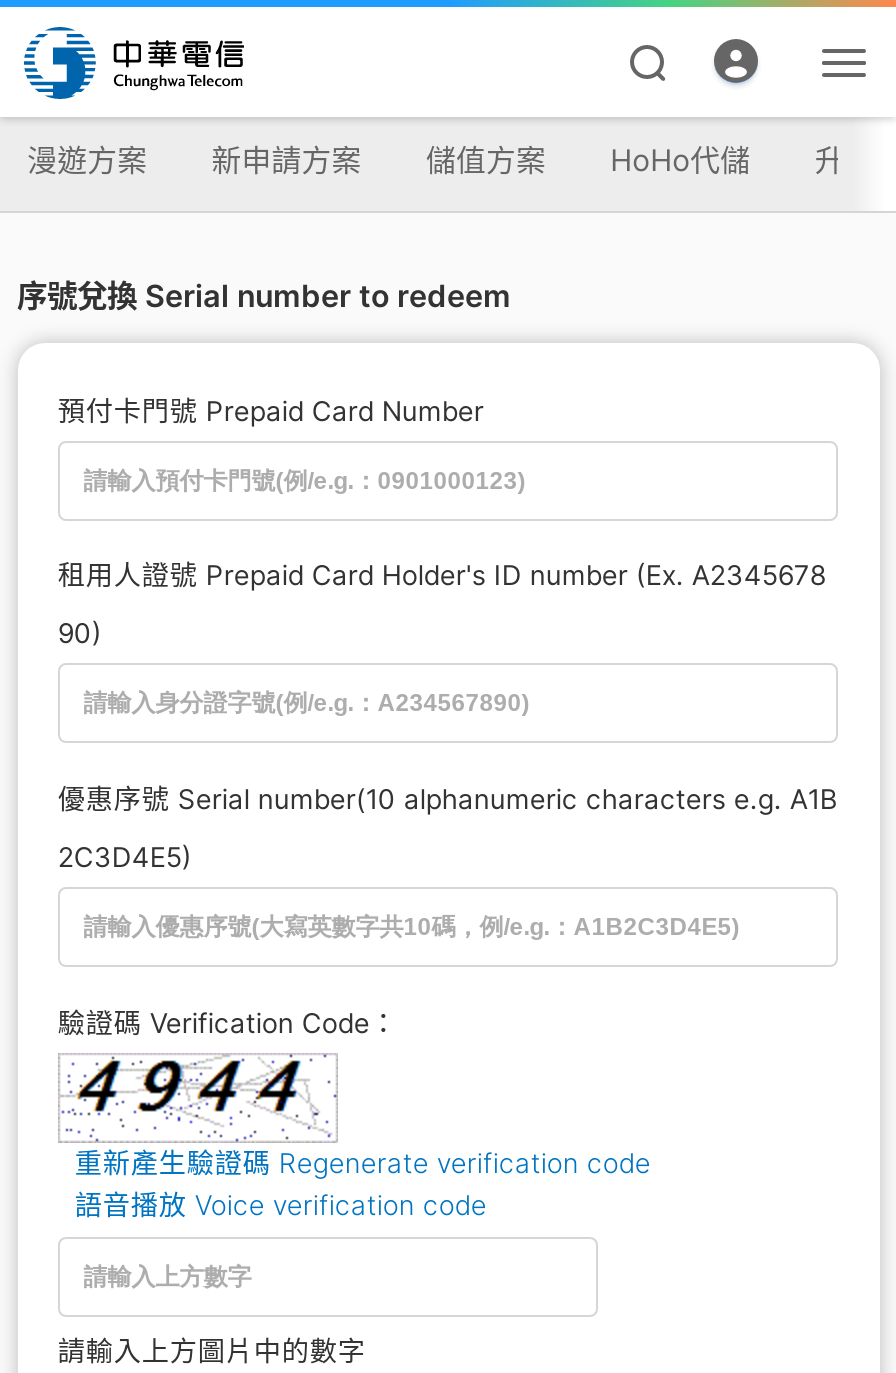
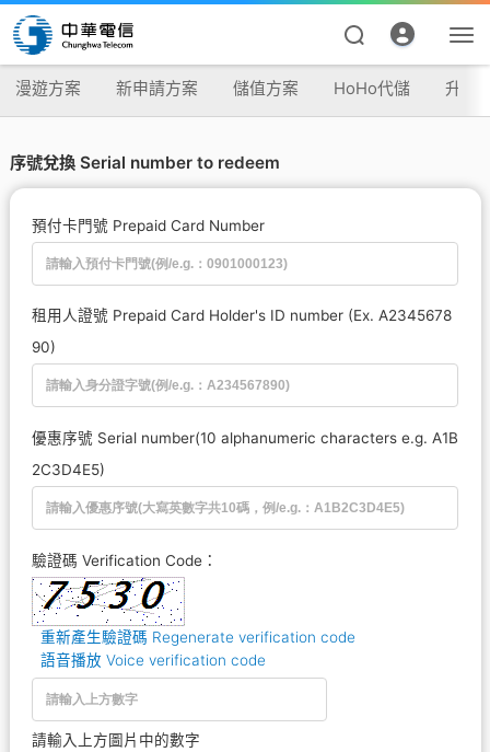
[62,1053,338,1143] [image] -> [32,577,183,626] [image]

